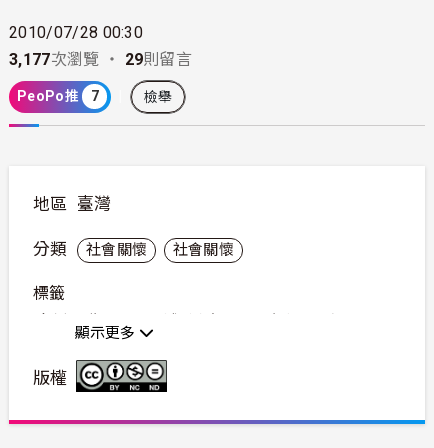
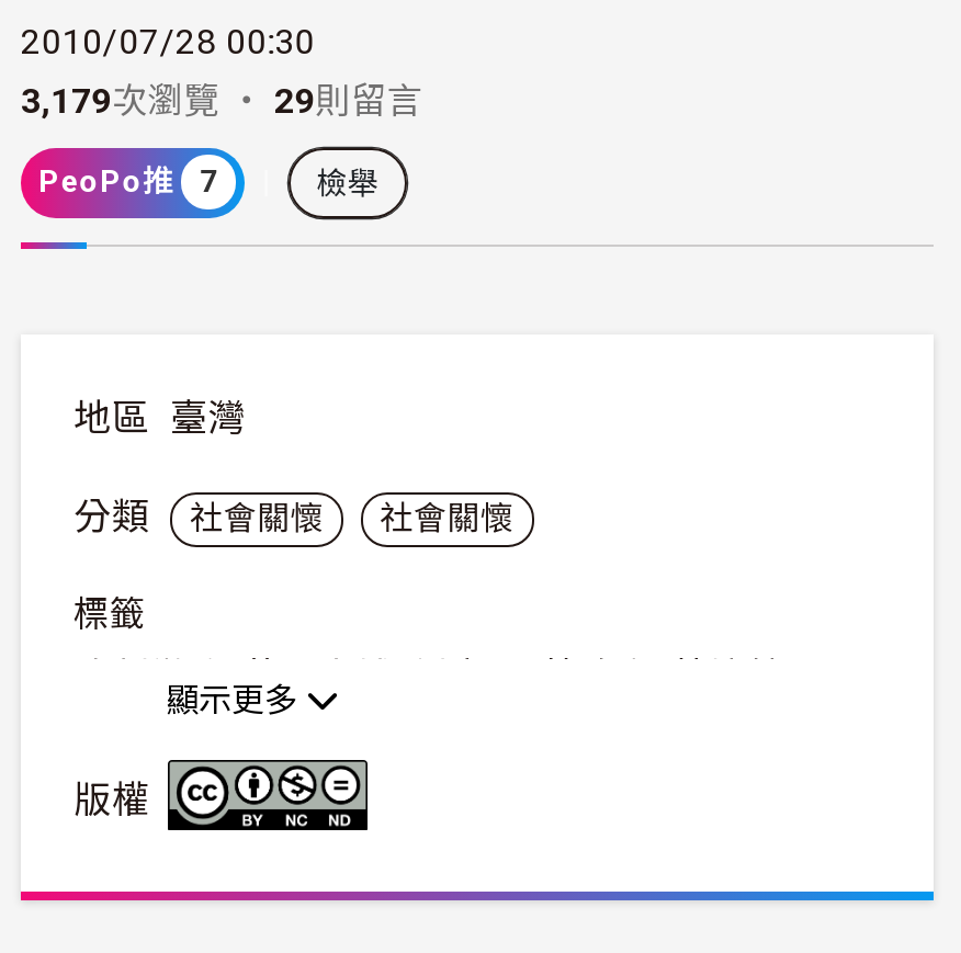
[9,50,192,69] 3,177次瀏覽 ・29則留言 -> [21,80,423,122] 3,179次瀏覽 ・29則留言

